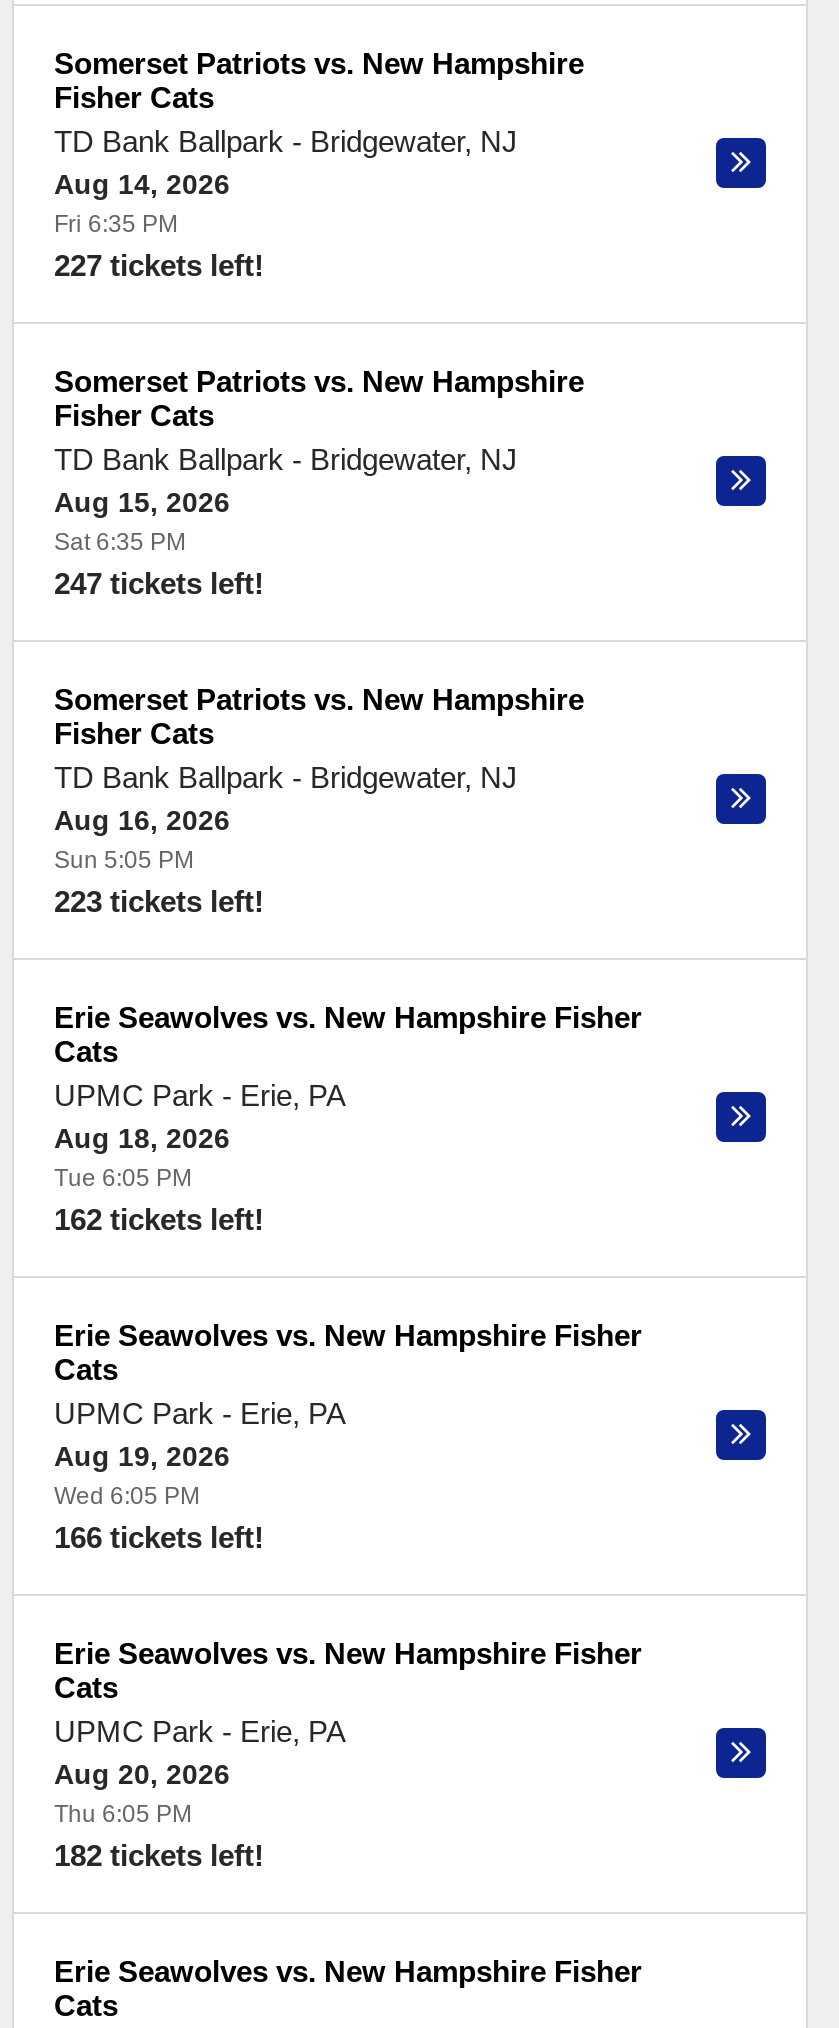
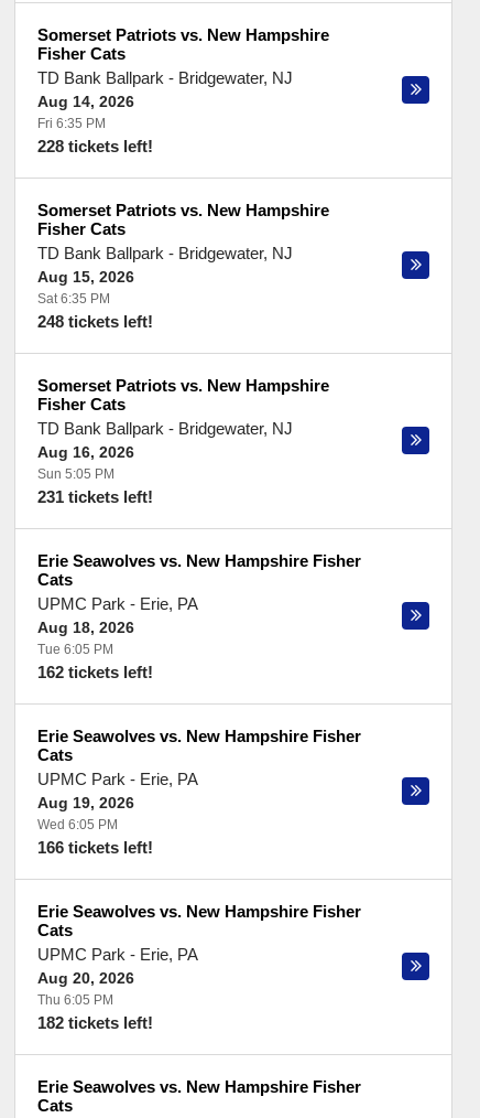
[54,248,264,282] 227 tickets left! -> [37,137,153,155] 228 tickets left!
[54,566,264,600] 247 tickets left! -> [37,312,153,331] 248 tickets left!
[54,884,264,918] 223 tickets left! -> [37,487,153,506] 231 tickets left!

